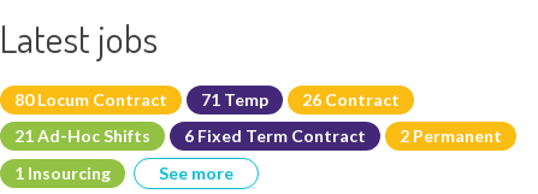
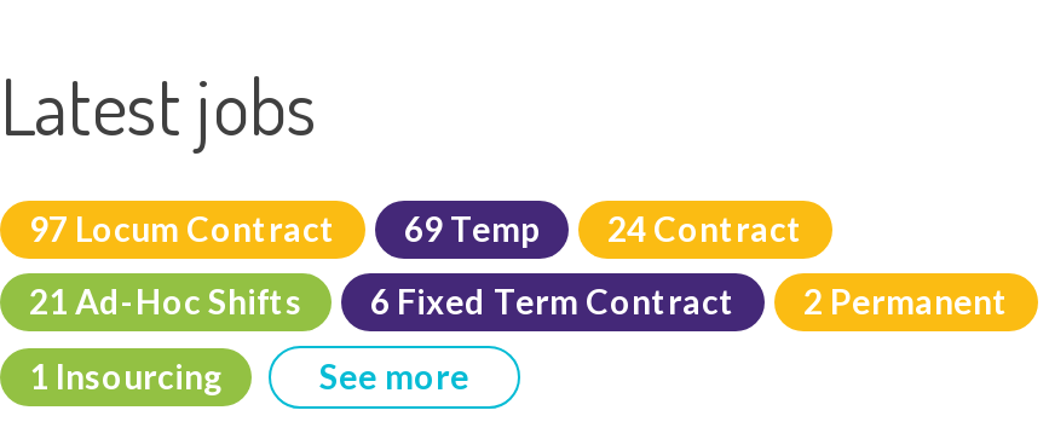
[14,90,167,110] 80 Locum Contract -> [29,209,336,250] 97 Locum Contract
[201,90,268,110] 71 Temp -> [404,209,540,250] 69 Temp
[302,90,400,110] 26 Contract -> [607,209,803,250] 24 Contract

